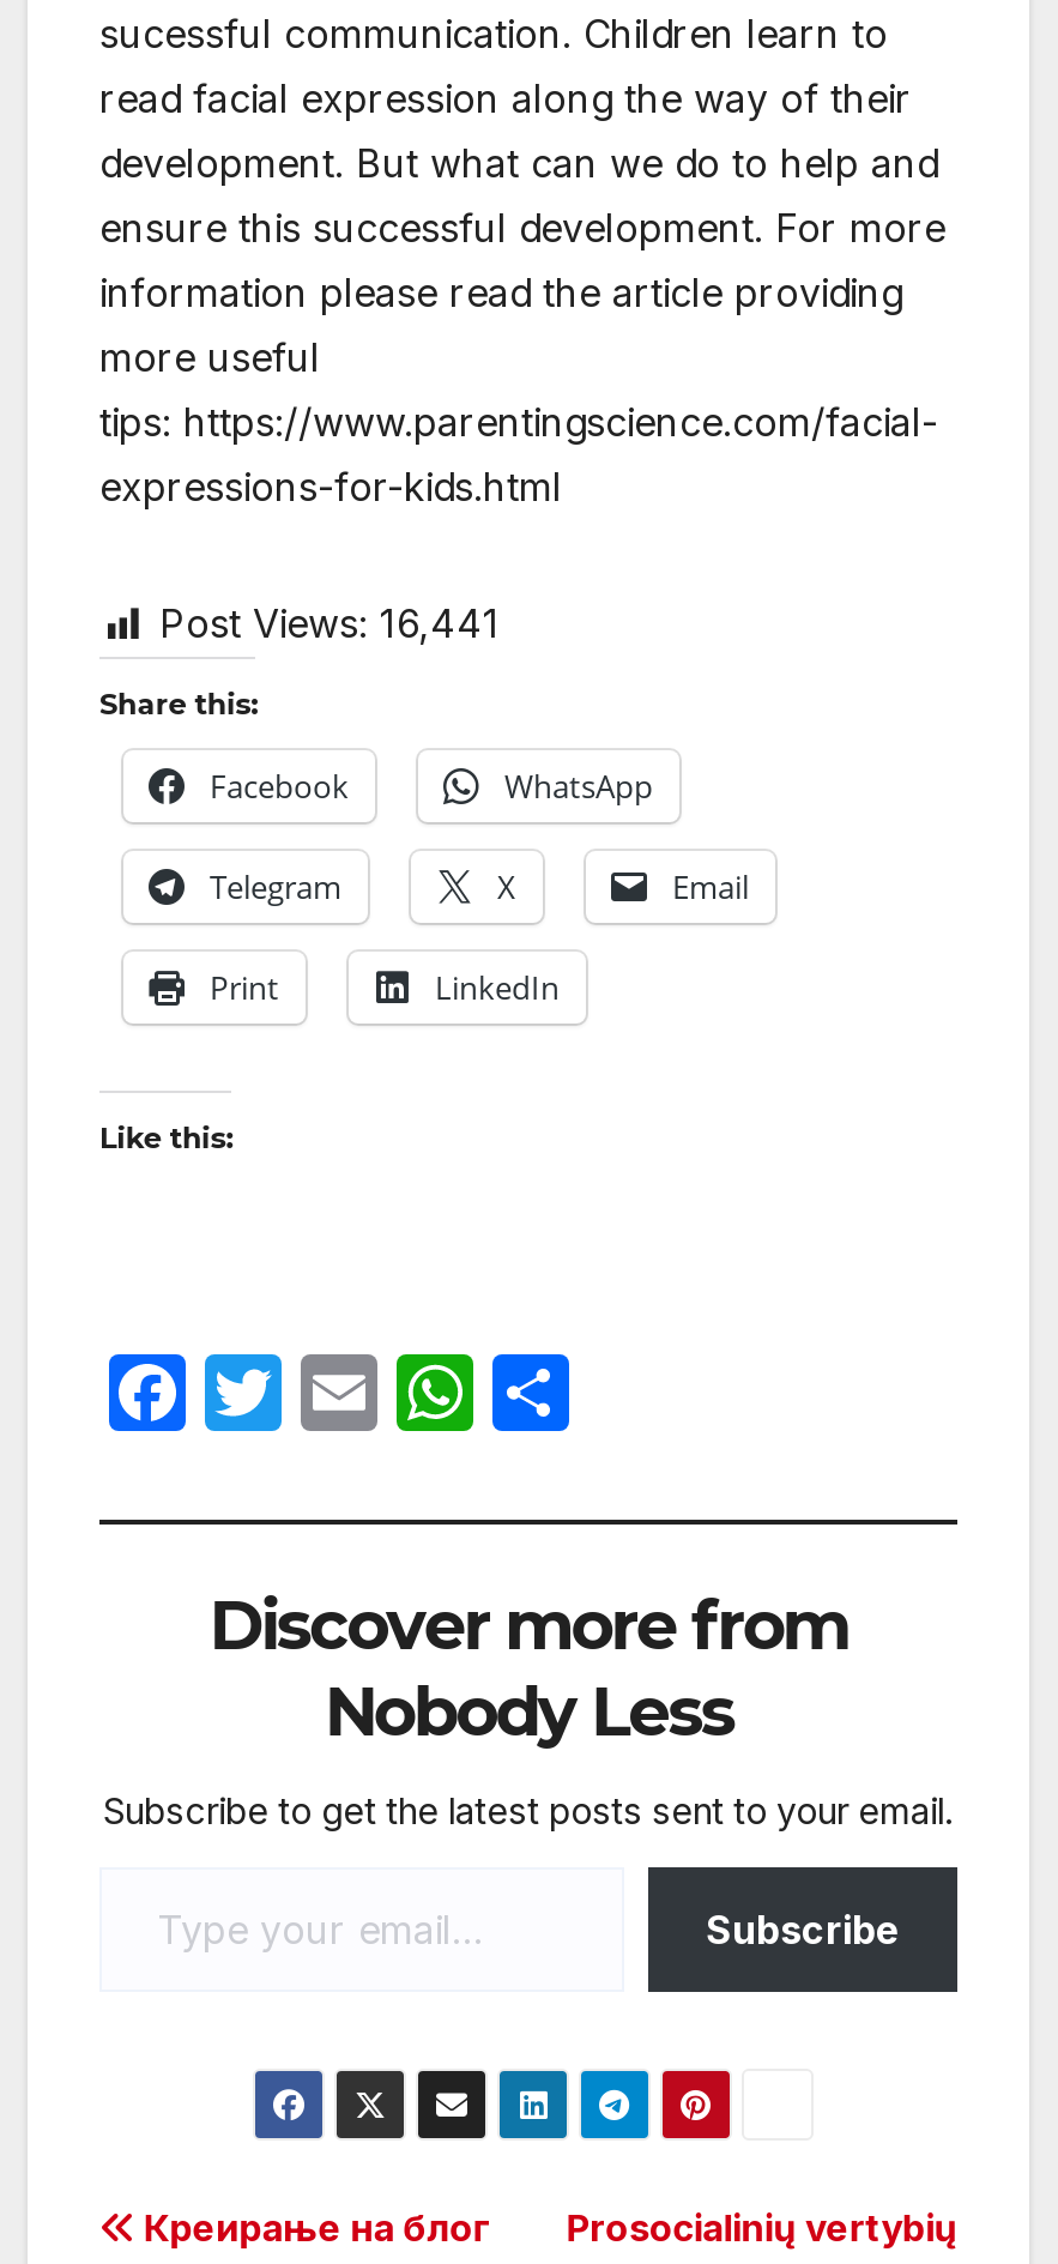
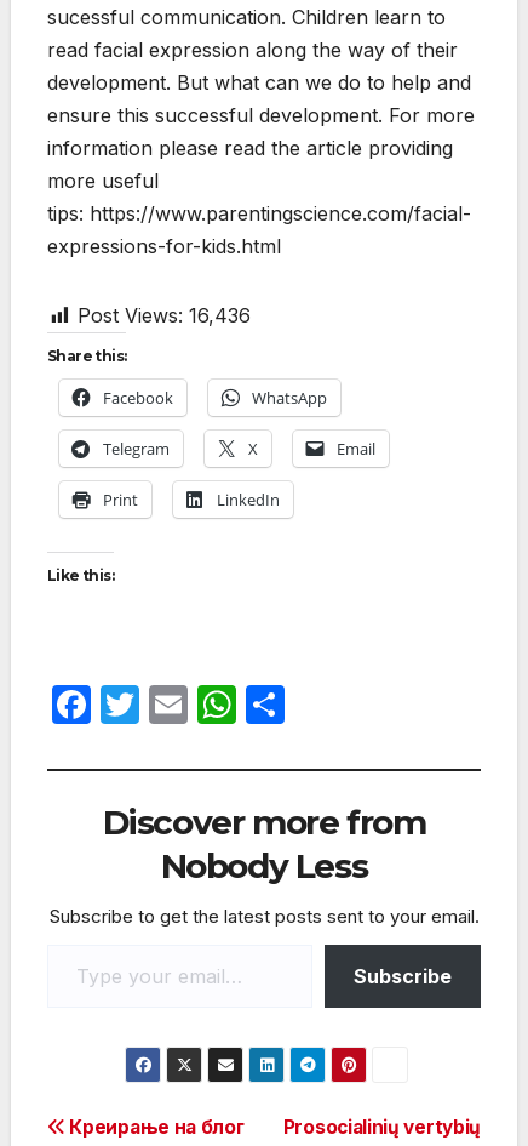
[159,600,500,648] Post Views: 16,441 -> [78,304,251,328] Post Views: 16,436

